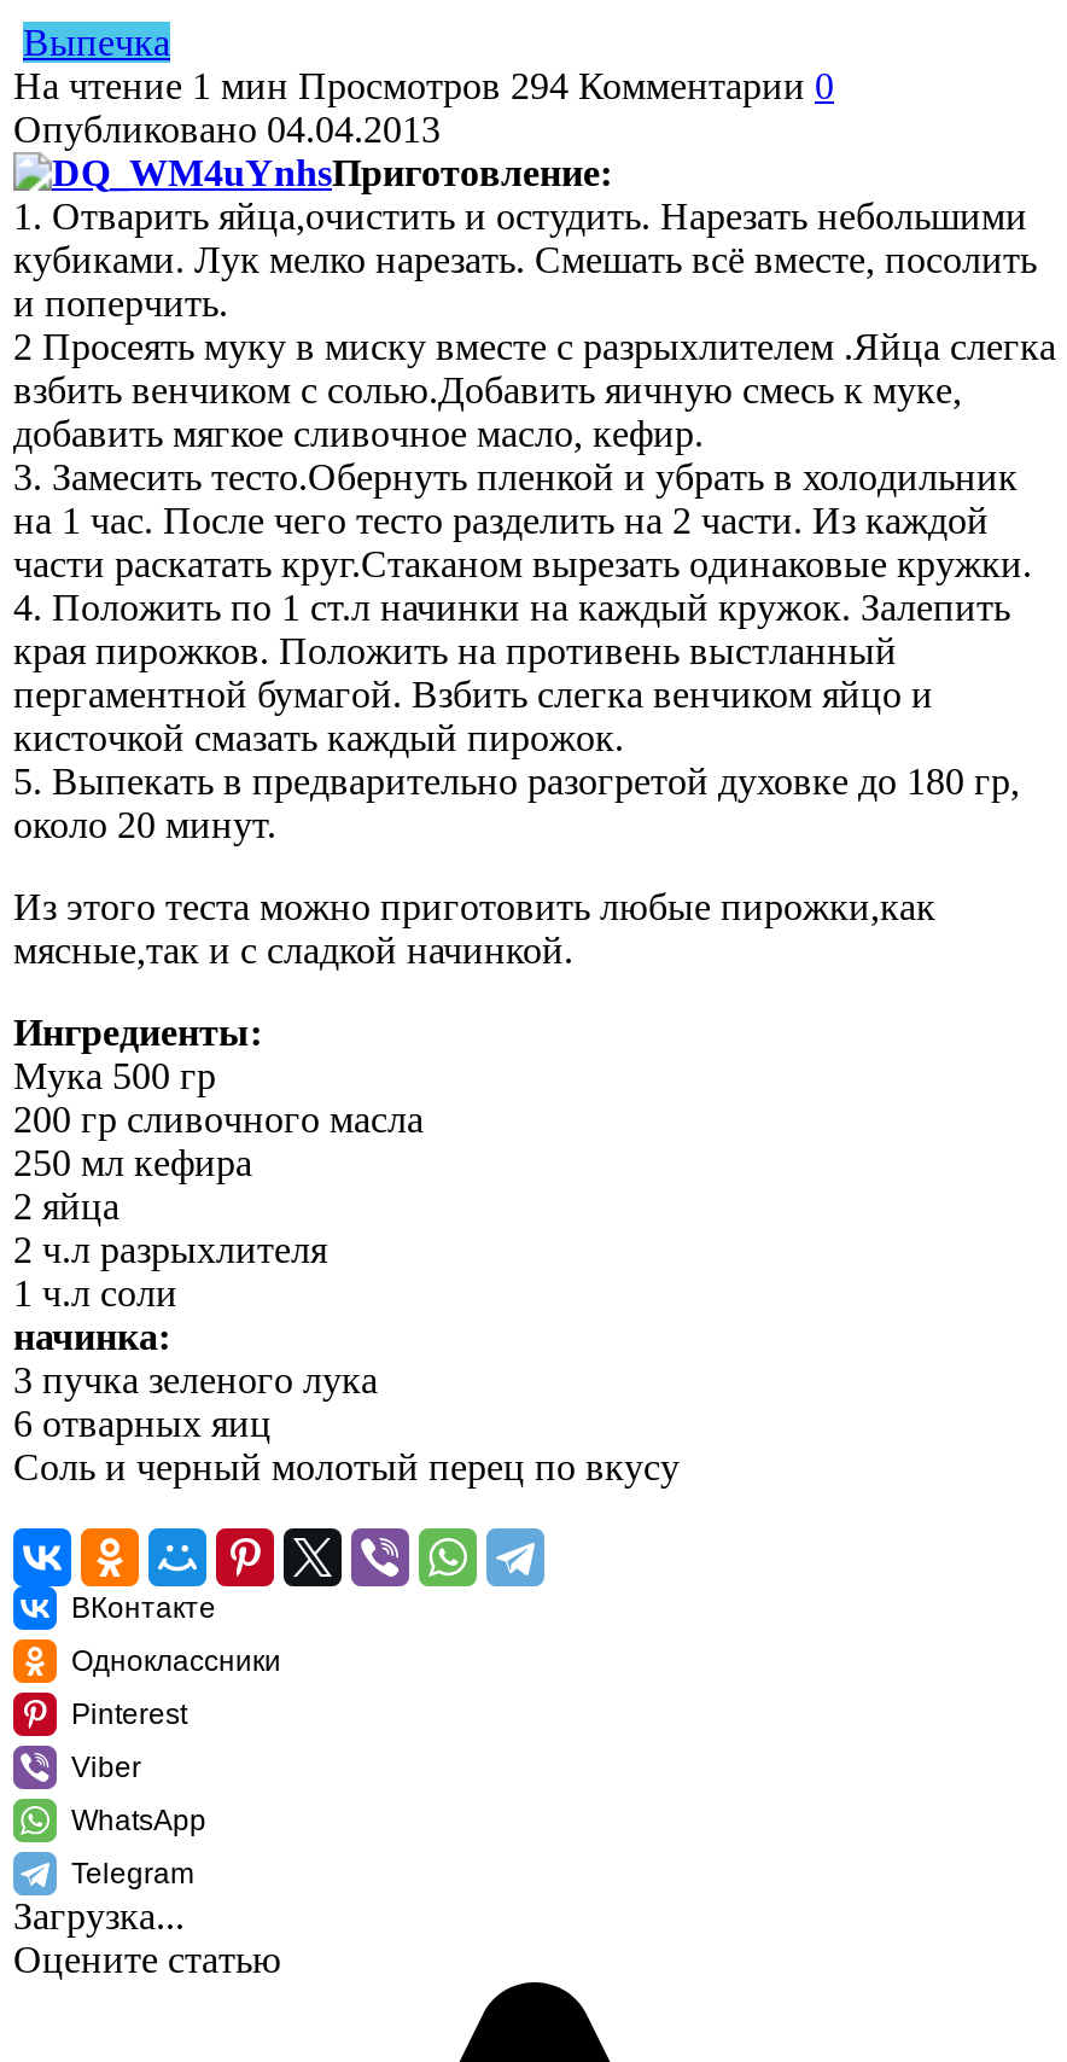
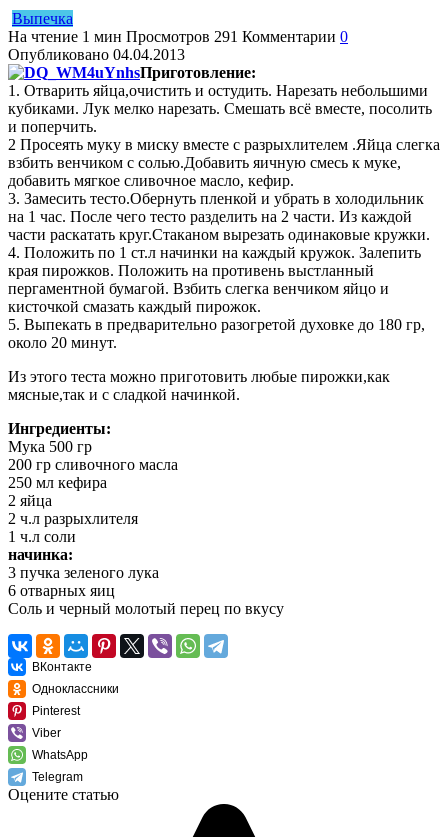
[13,65,834,106] На чтение 1 мин Просмотров 294 Комментарии 0 -> [8,28,348,45] На чтение 1 мин Просмотров 291 Комментарии 0
[13,1895,185,1936] Загрузка... -> none

